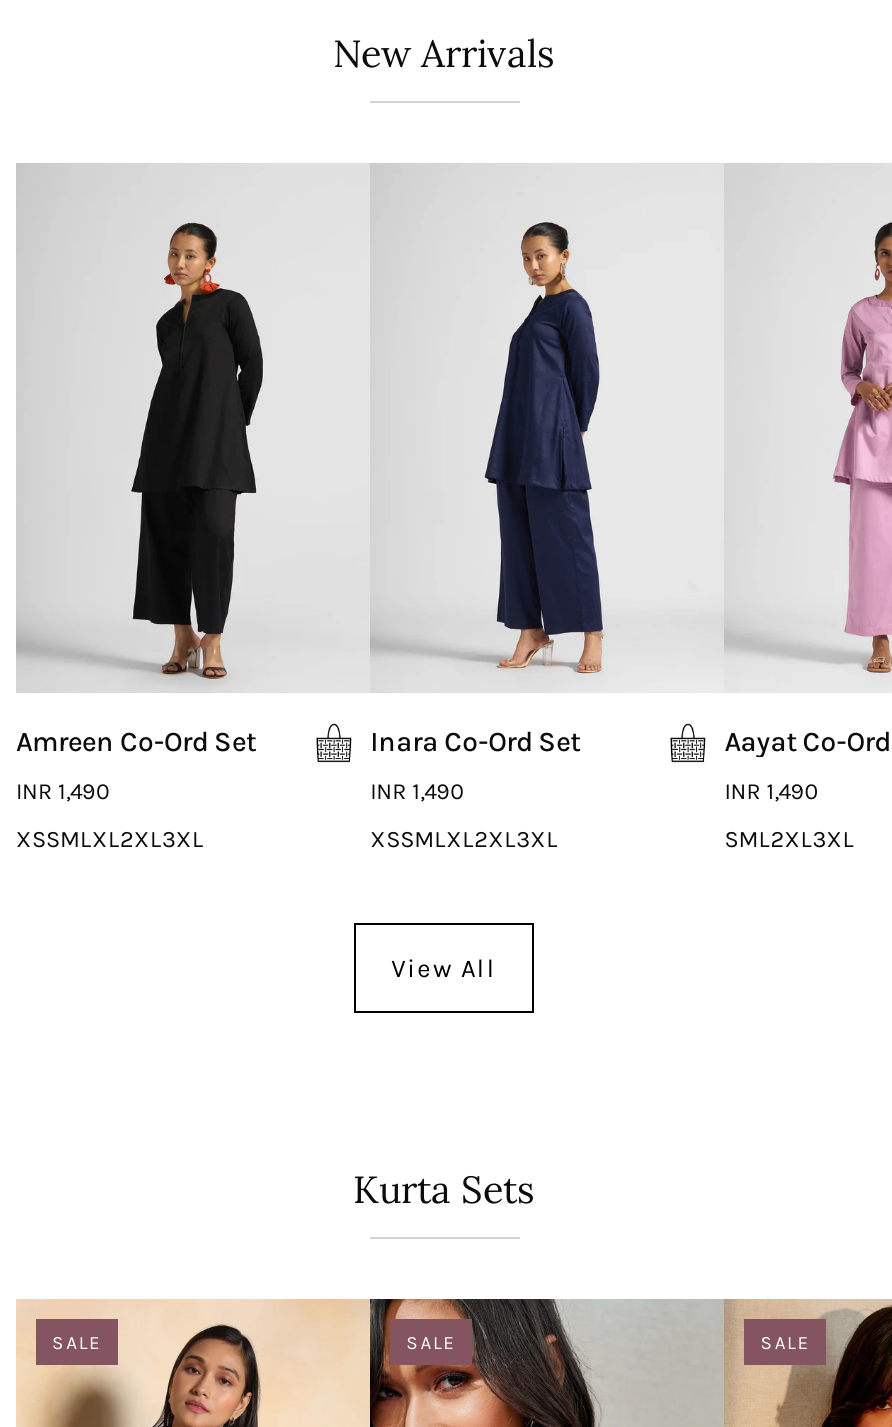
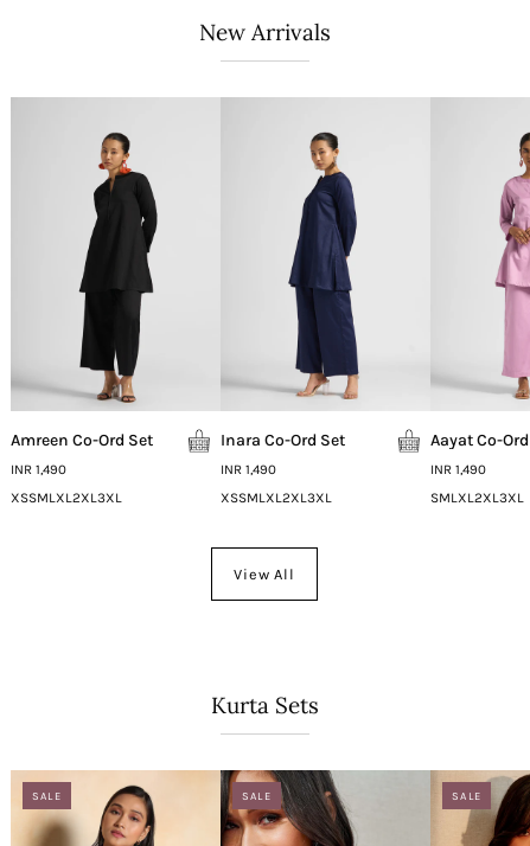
[724,826,854,854] SM L2XL3XL -> [431,490,524,506] SMLXL2XL3XL

